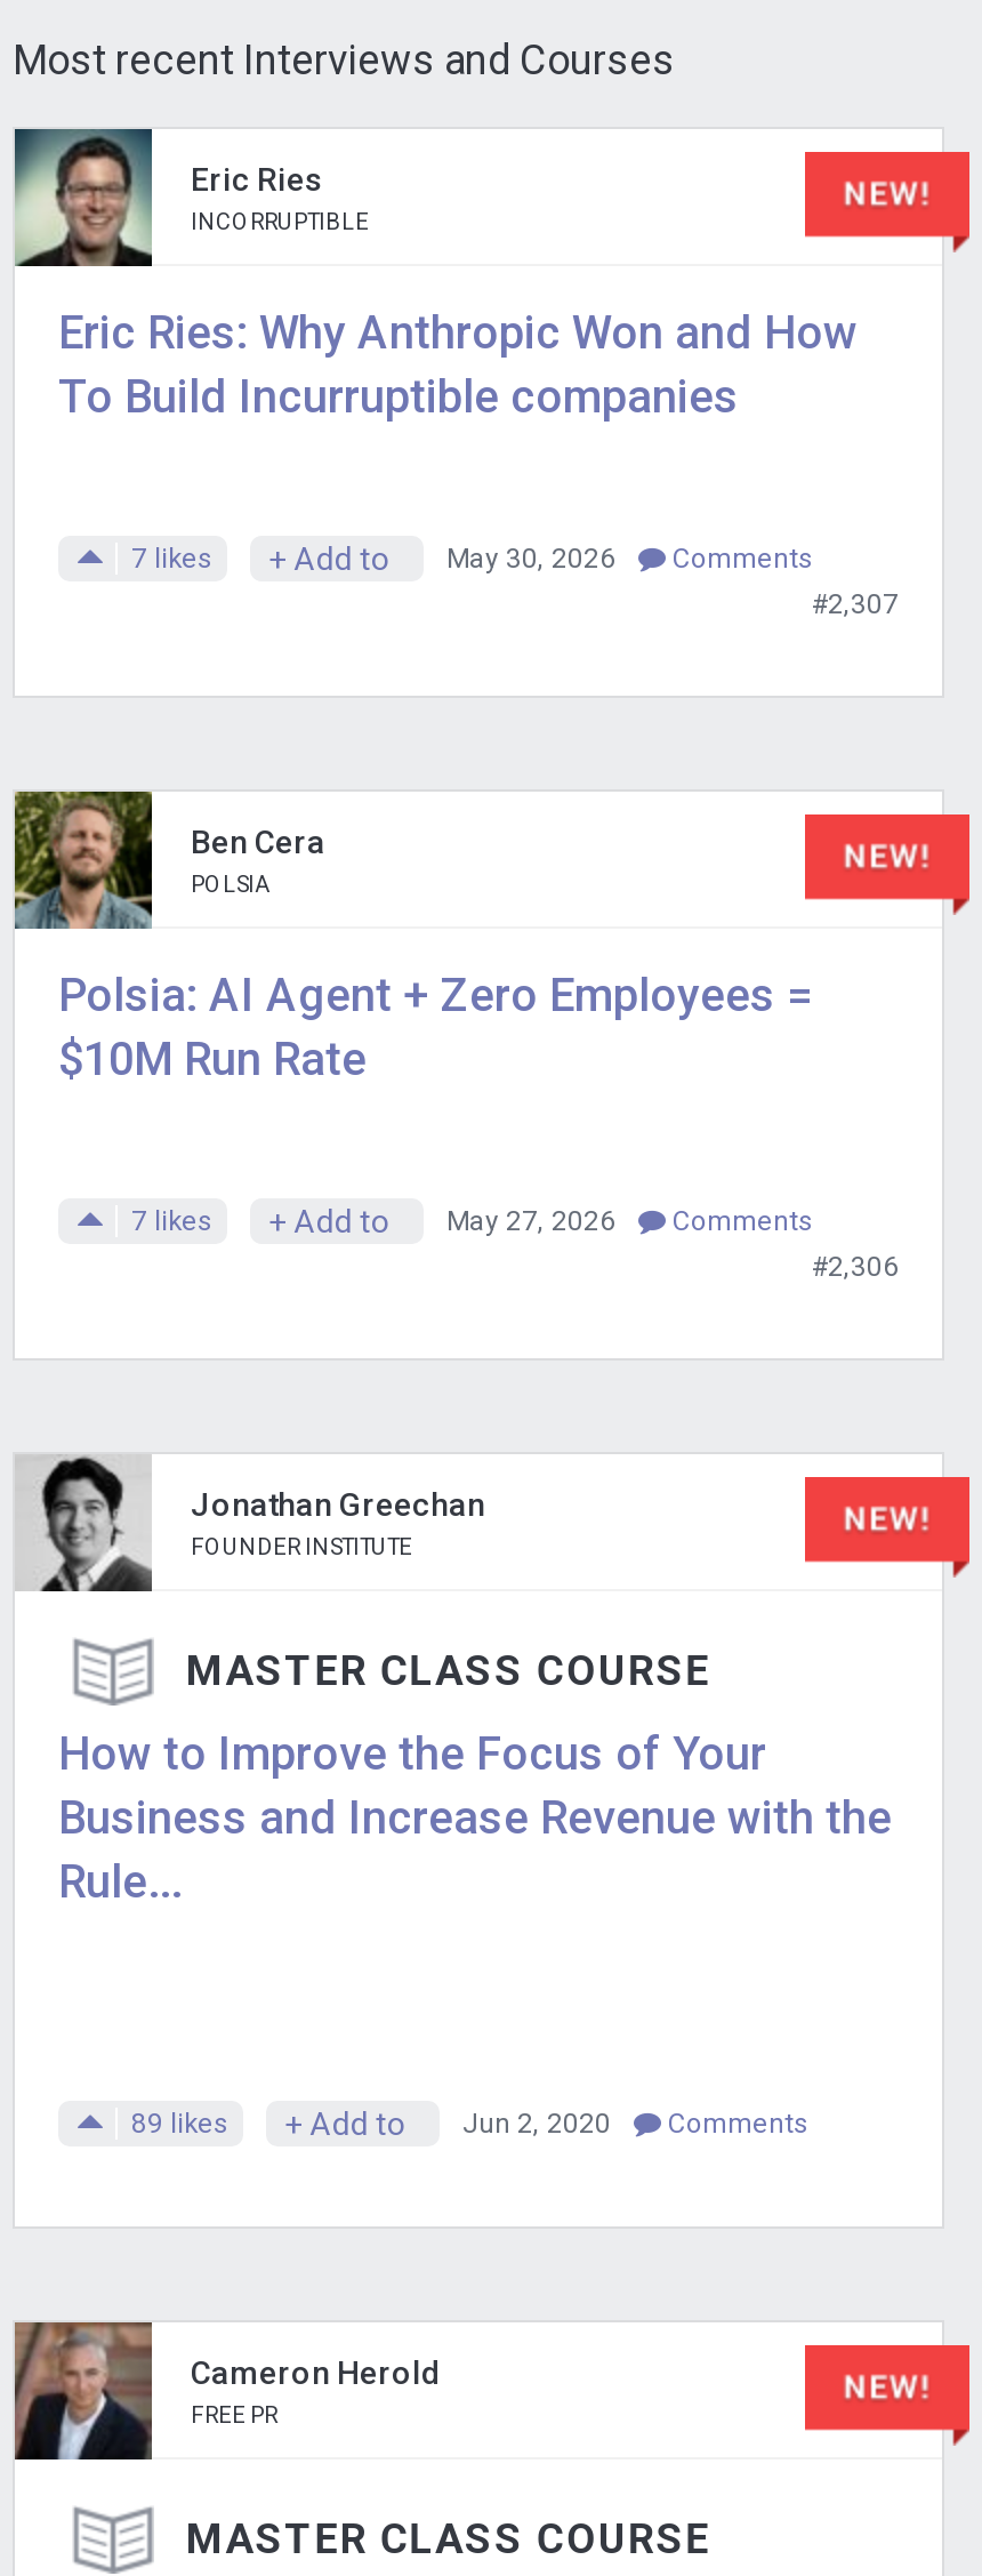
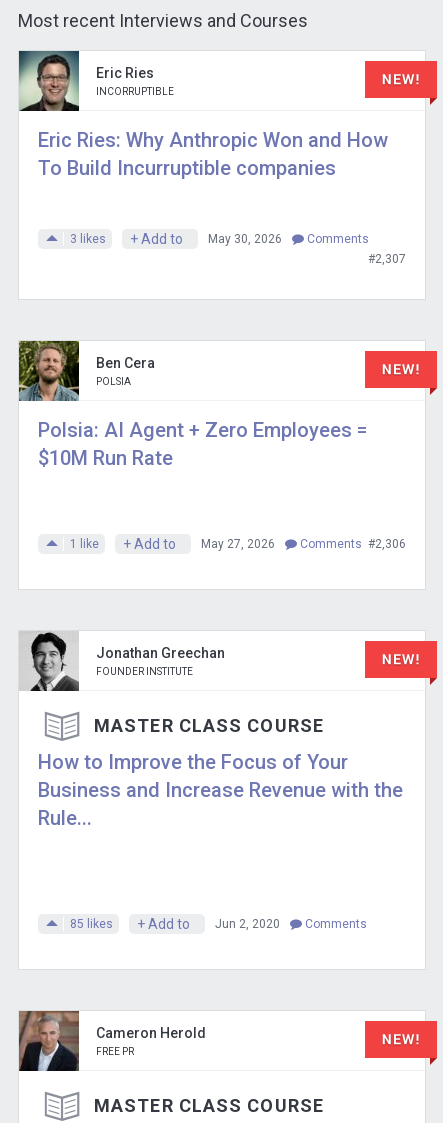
[131,540,814,577] 7 likes + Add to May 30, 2026 Comments -> [70,231,369,247] 3 likes + Add to May 30, 2026 Comments
[131,1205,214,1237] 7 likes -> [70,537,99,551] 1 like
[131,2105,810,2142] 89 likes + Add to Jun 2, 2020 Comments -> [70,916,367,932] 85 likes + Add to Jun 2, 2020 Comments

